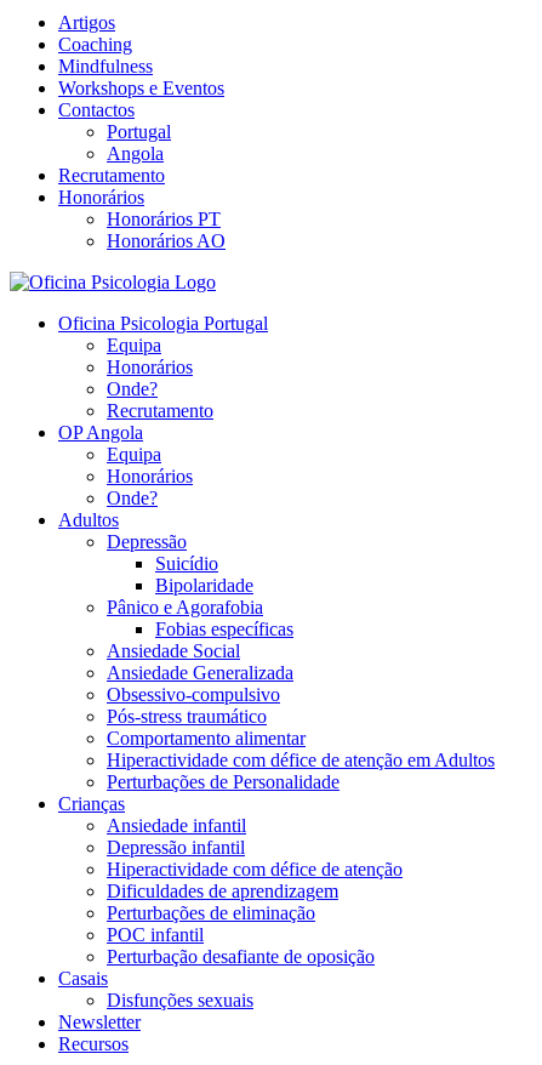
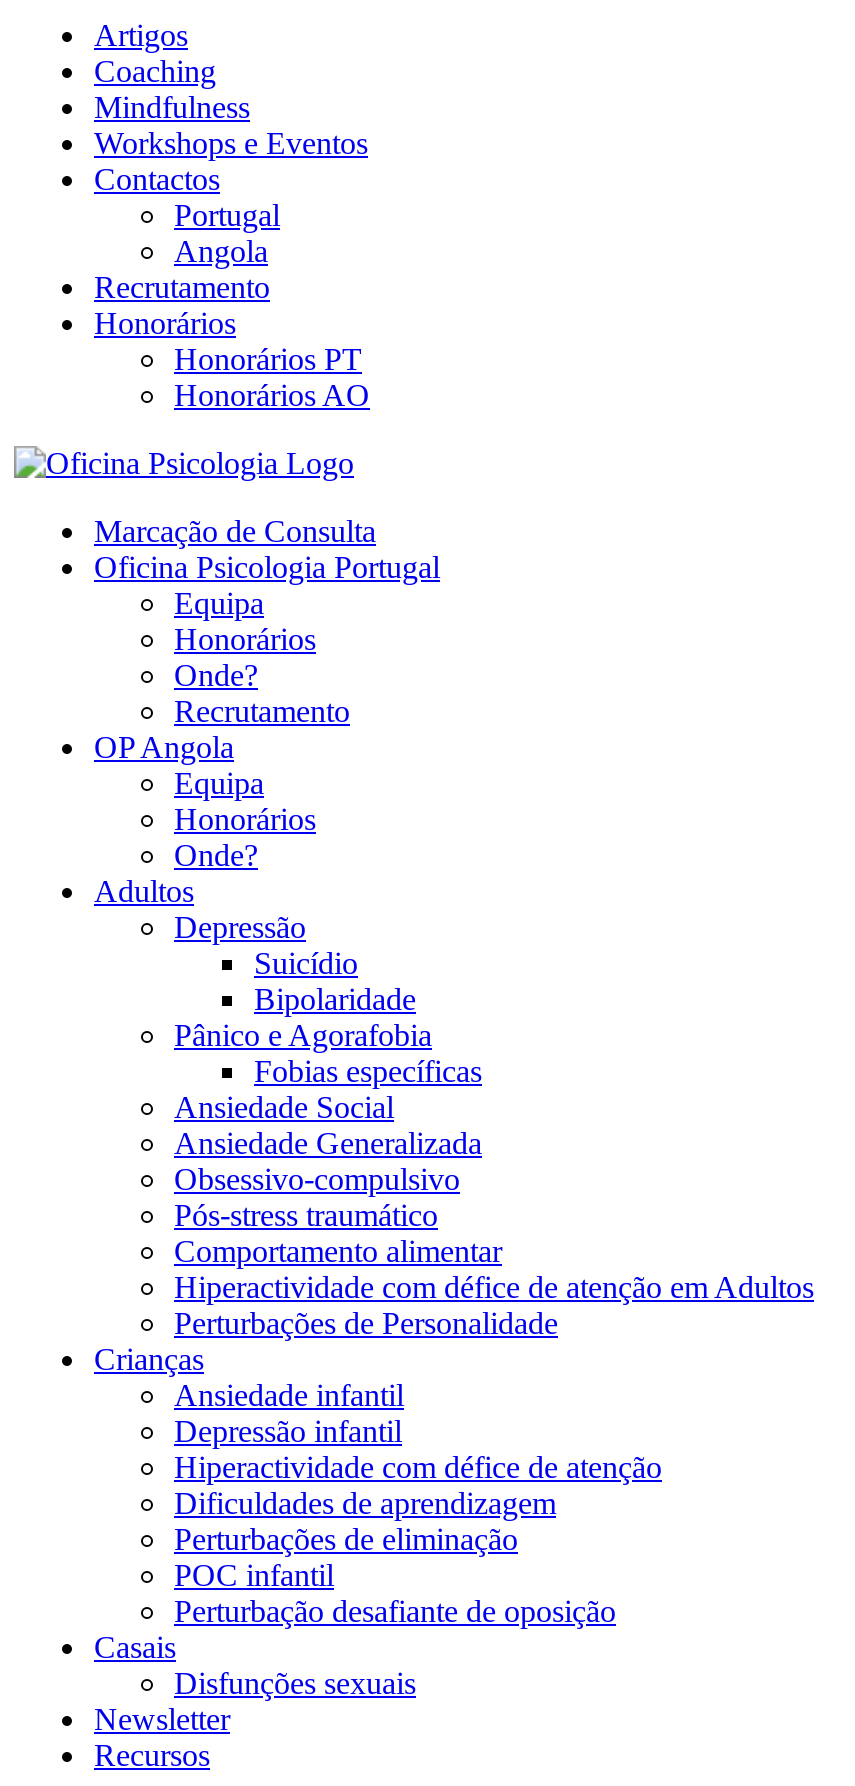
none -> [94,514,376,548] Marcação de Consulta

